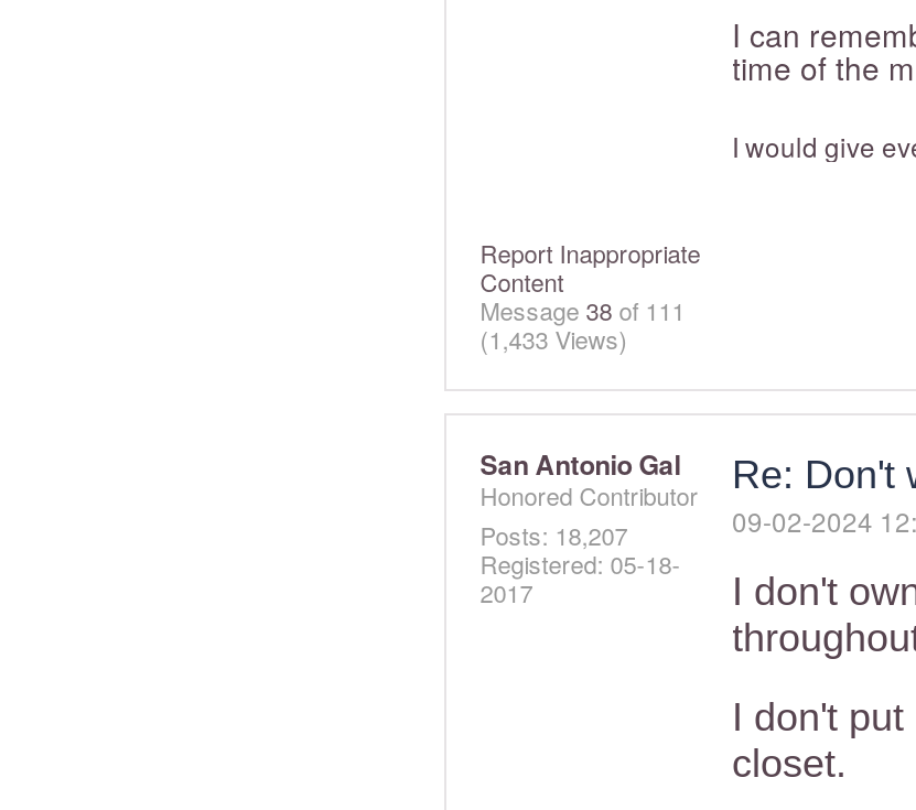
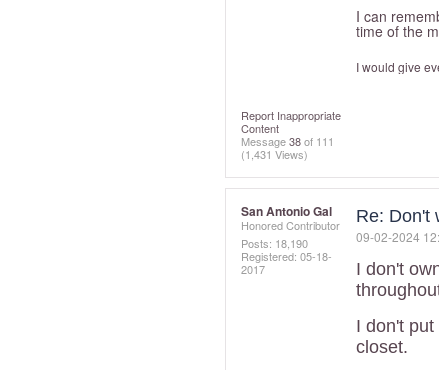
[480,320,628,355] (1,433 Views) -> [241,146,308,162] (1,431 Views)
[480,516,628,551] Posts: 18,207 -> [241,235,308,251] Posts: 18,190

